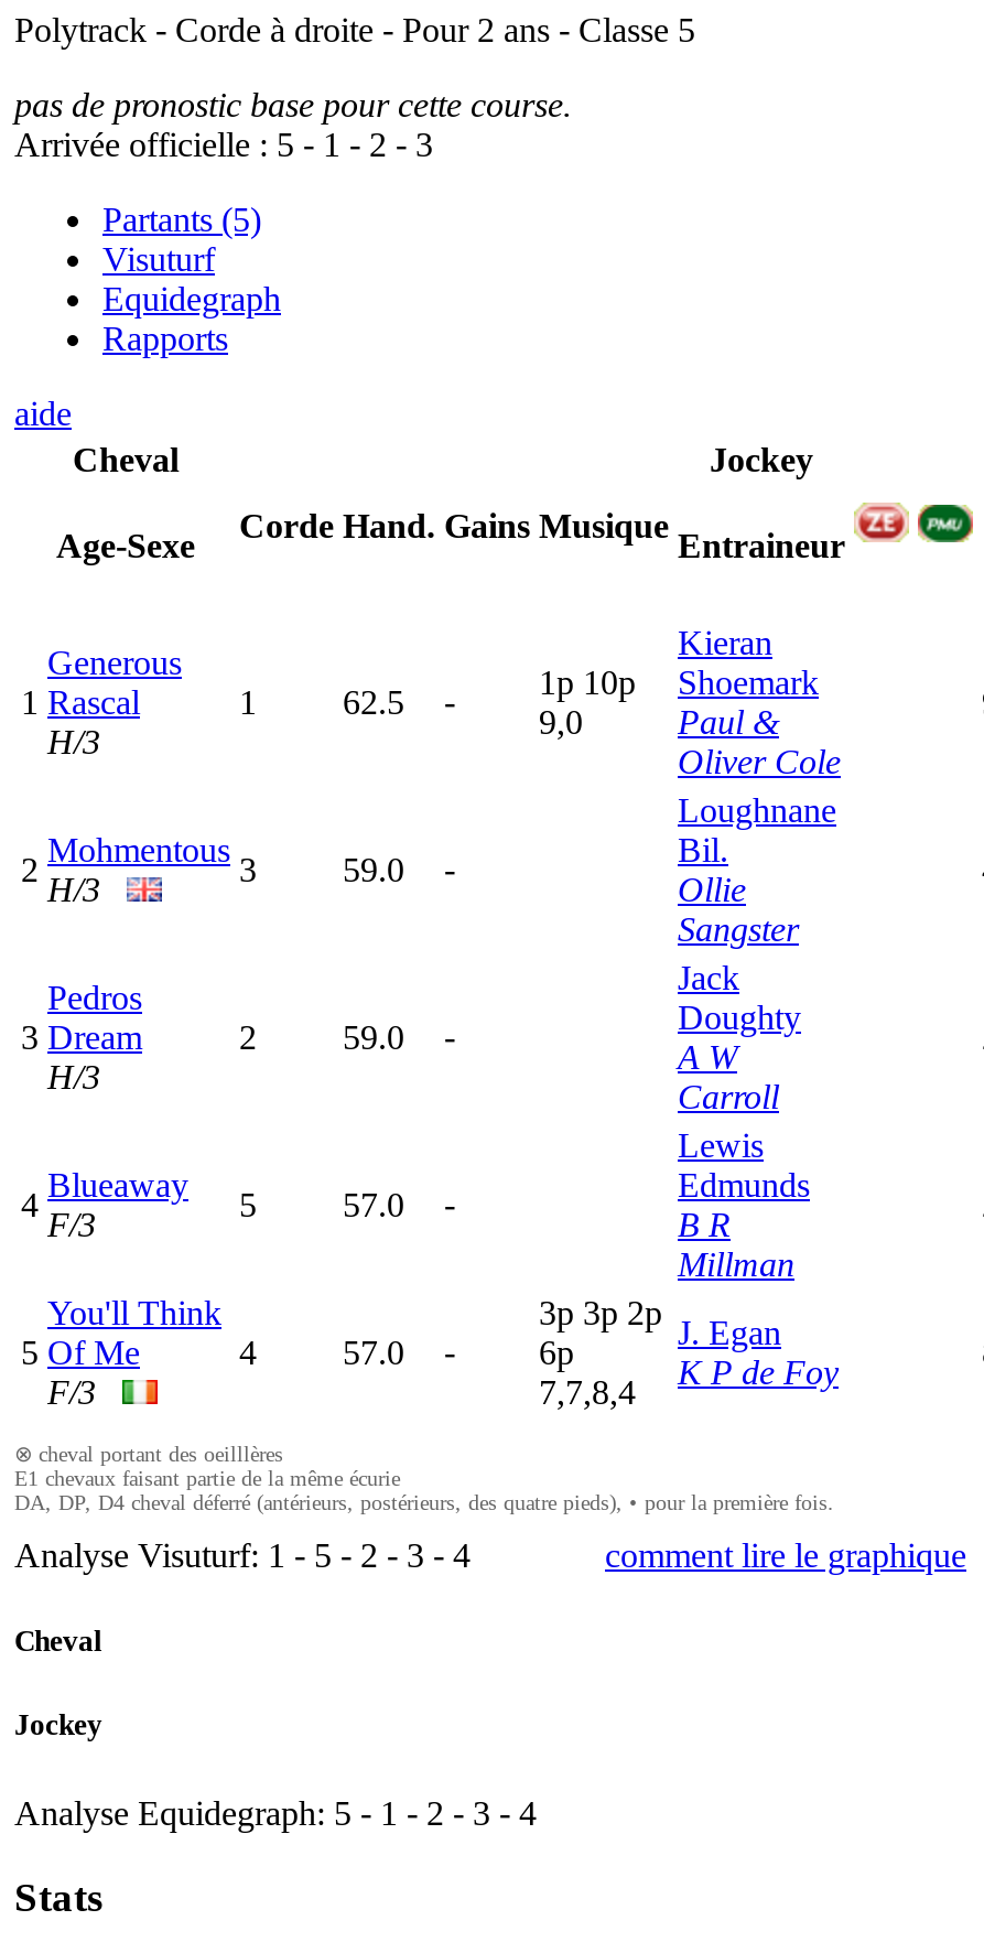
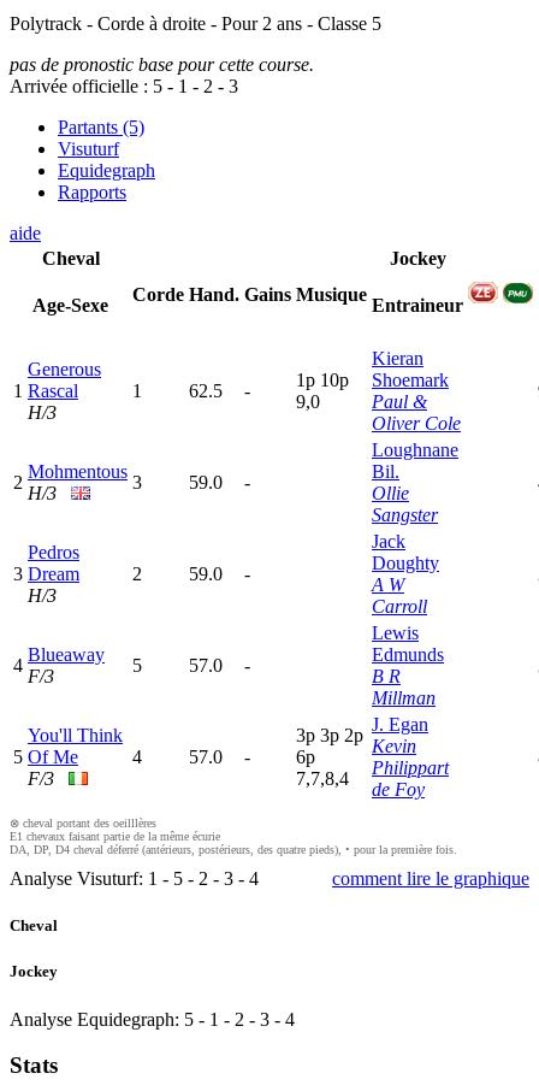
[678,1353,839,1391] K P de Foy -> [372,736,449,800] Kevin | Philippart | de Foy

